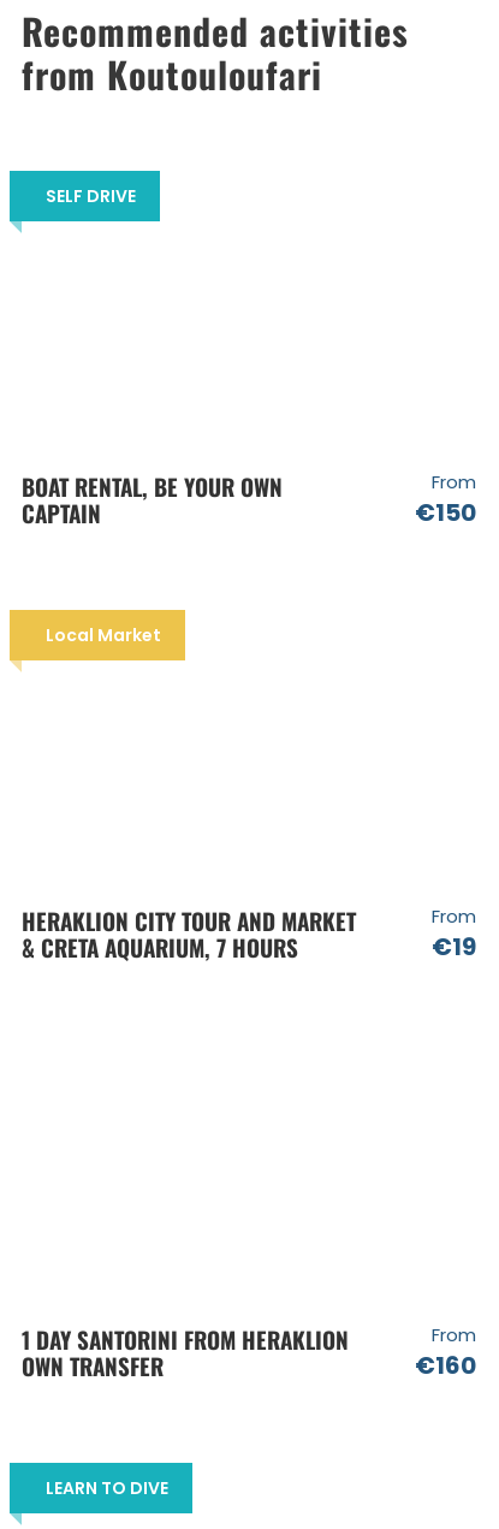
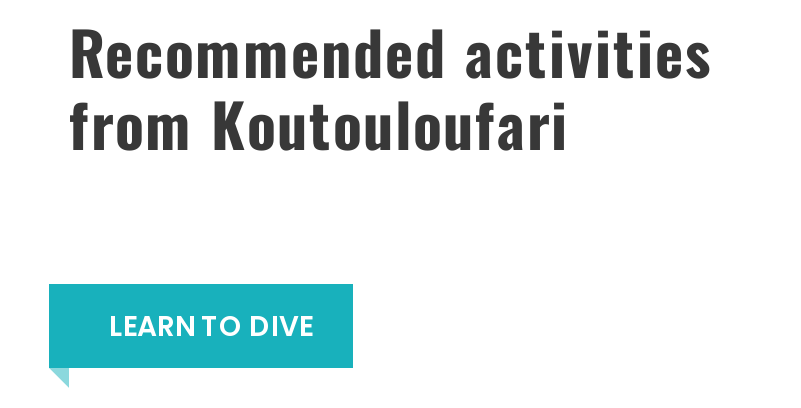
[46,185,136,209] SELF DRIVE -> none
[22,469,283,529] BOAT RENTAL, BE YOUR OWN | CAPTAIN -> none
[415,469,476,529] From | €150 -> none
[46,623,161,647] Local Market -> none
[22,903,356,963] HERAKLION CITY TOUR AND MARKET | & CRETA AQUARIUM, 7 HOURS -> none
[432,903,476,963] From | €19 -> none
[22,1322,349,1382] 1 DAY SANTORINI FROM HERAKLION | OWN TRANSFER -> none
[415,1322,476,1382] From | €160 -> none

